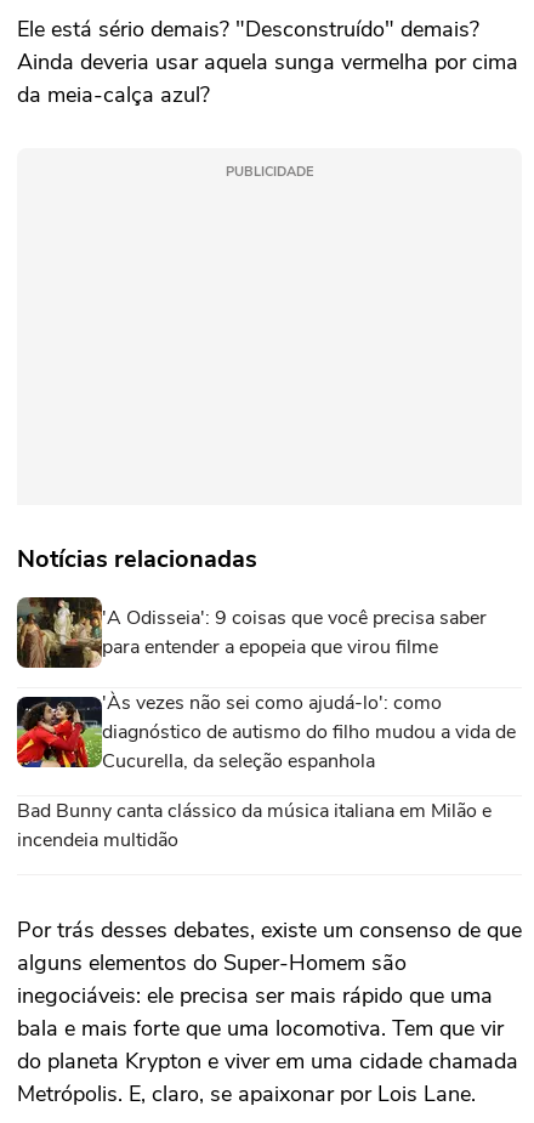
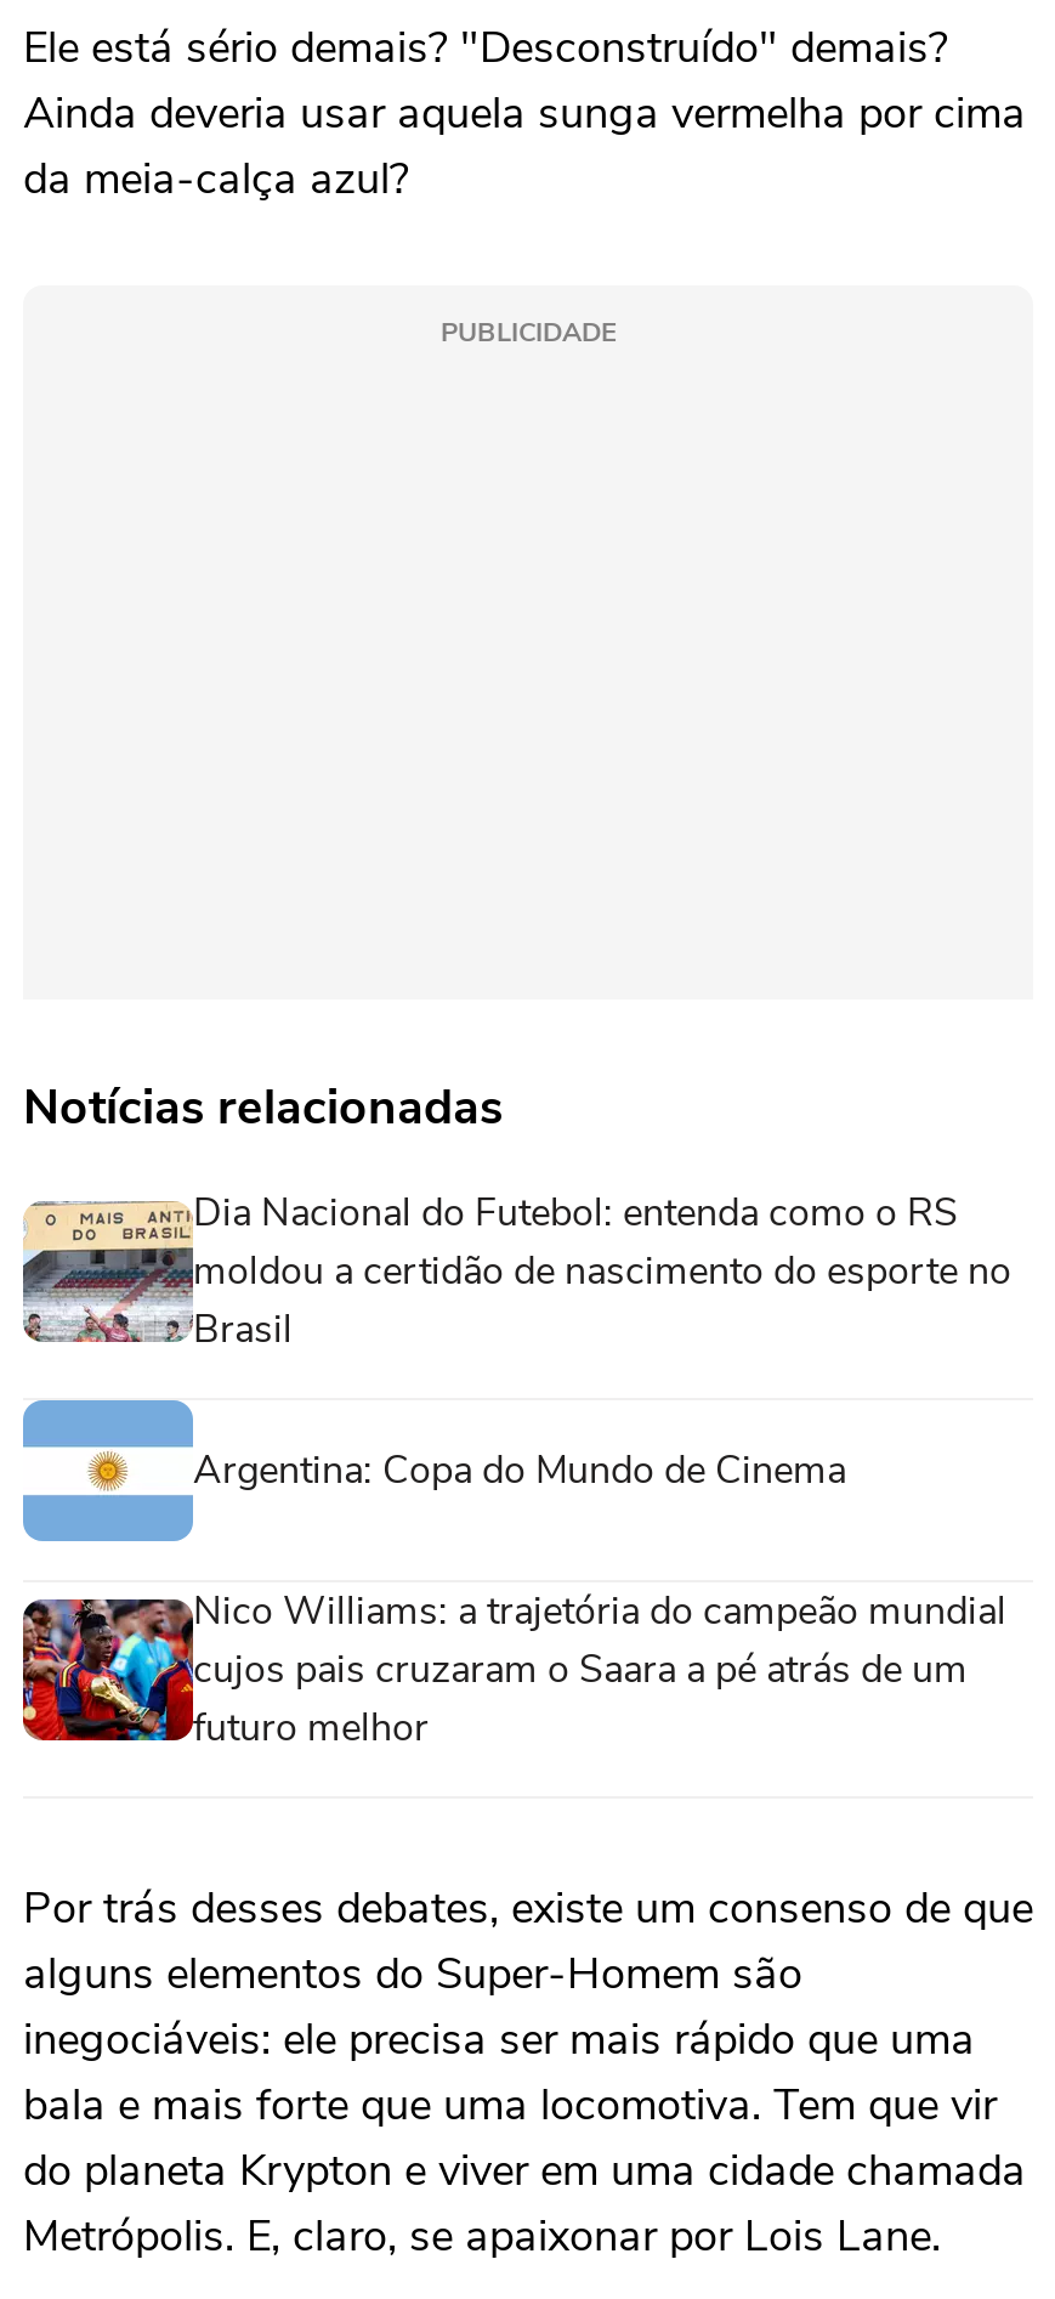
[16,596,487,669] [image] | 'A Odisseia': 9 coisas que você precisa saber | para entender a epopeia que virou filme -> [21,1186,1011,1356] [image] | Dia Nacional do Futebol: entenda como o RS | moldou a certidão de nascimento do esporte no | Brasil
[16,689,516,774] [image] | 'Às vezes não sei como ajudá-lo': como | diagnóstico de autismo do filho mudou a vida de | Cucurella, da seleção espanhola -> [21,1398,846,1544] [image] | Argentina: Copa do Mundo de Cinema
[17,797,492,853] Bad Bunny canta clássico da música italiana em Milão e | incendeia multidão -> [193,1584,1006,1754] Nico Williams: a trajetória do campeão mundial | cujos pais cruzaram o Saara a pé atrás de um | futuro melhor

